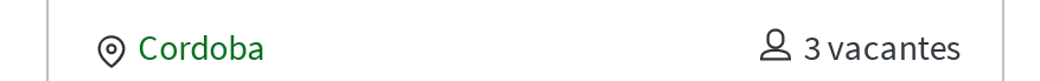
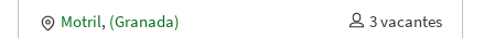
[138,24,266,69] Cordoba -> [60,11,179,32] Motril, (Granada)

